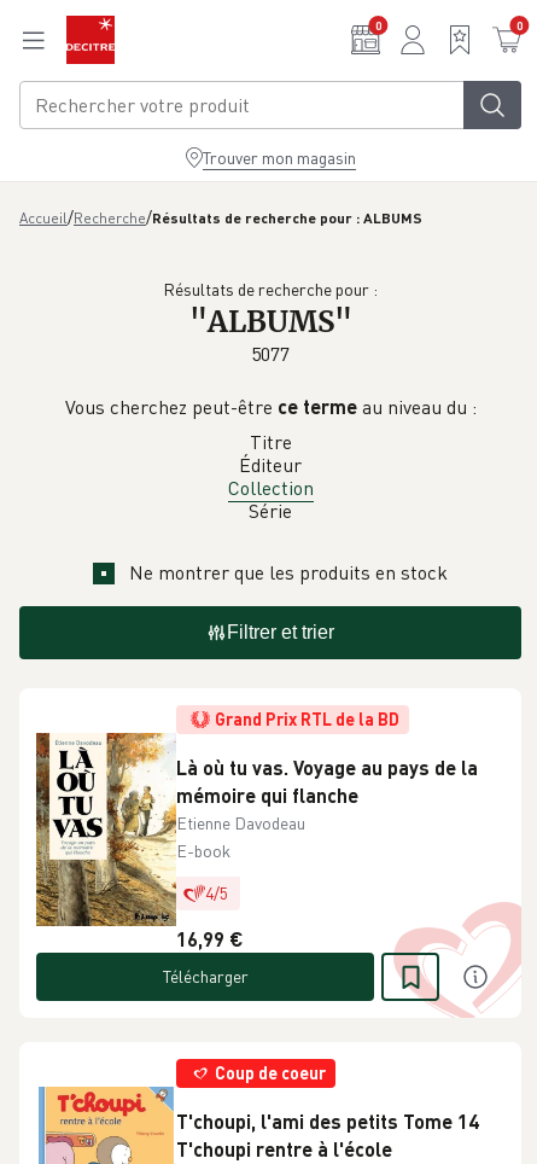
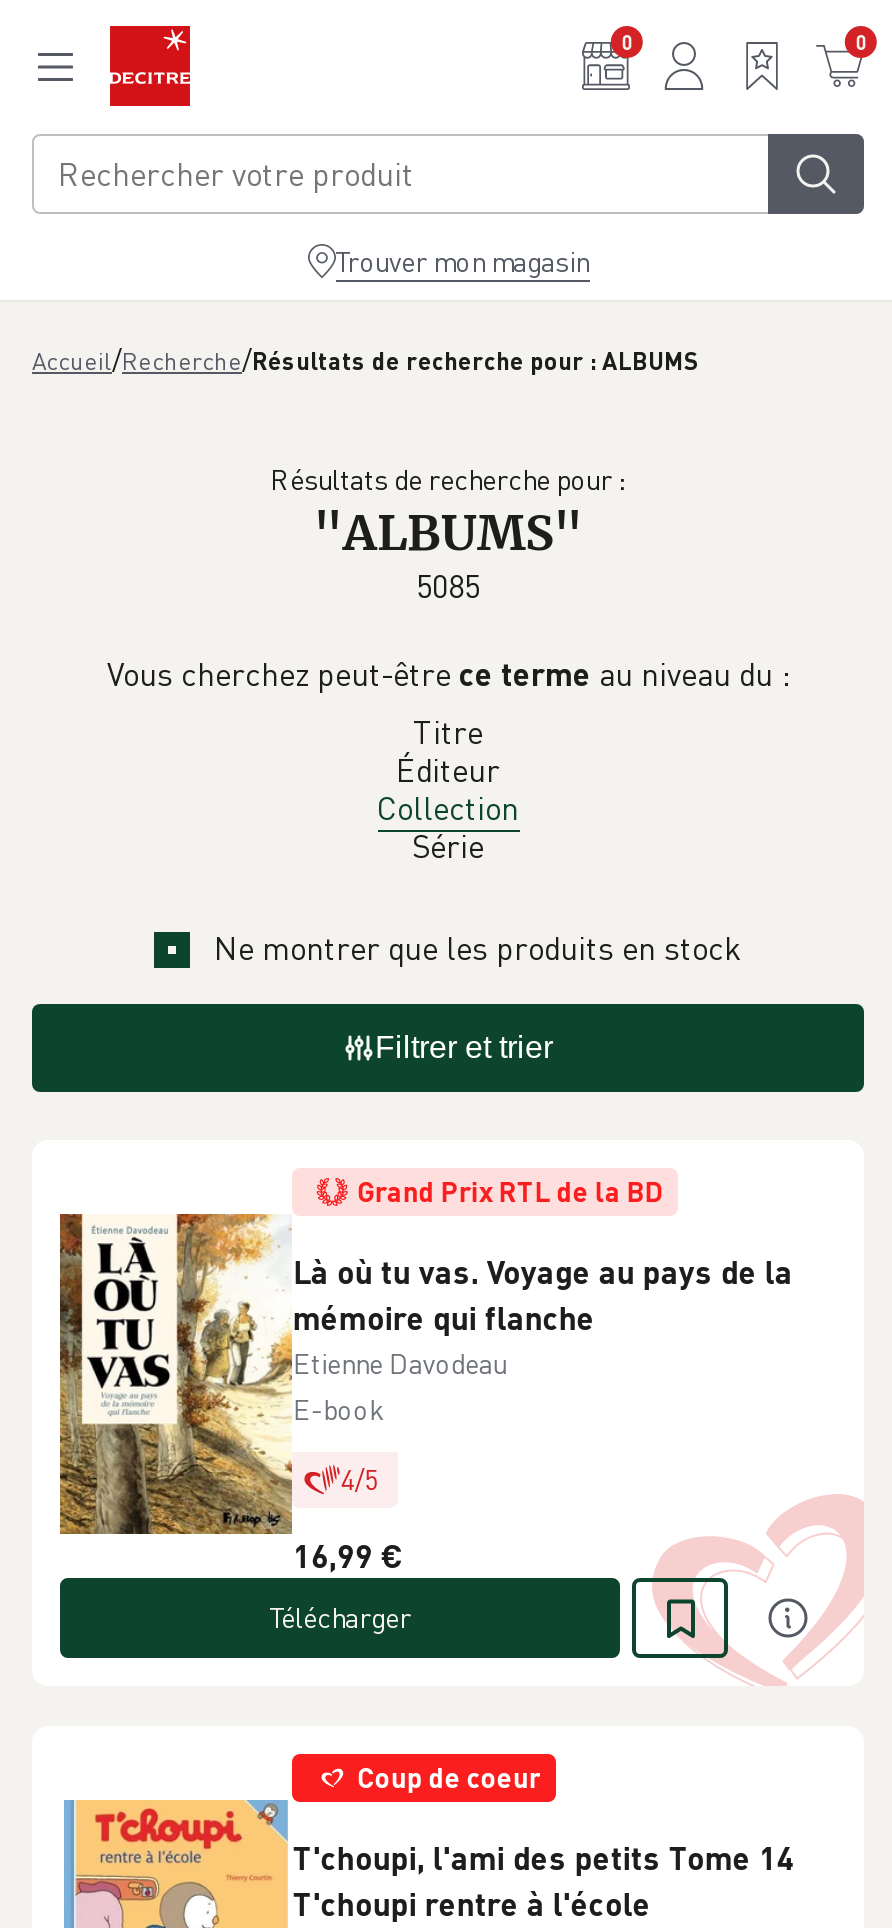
[251,342,290,366] 5077 -> [416,567,480,607] 5085

